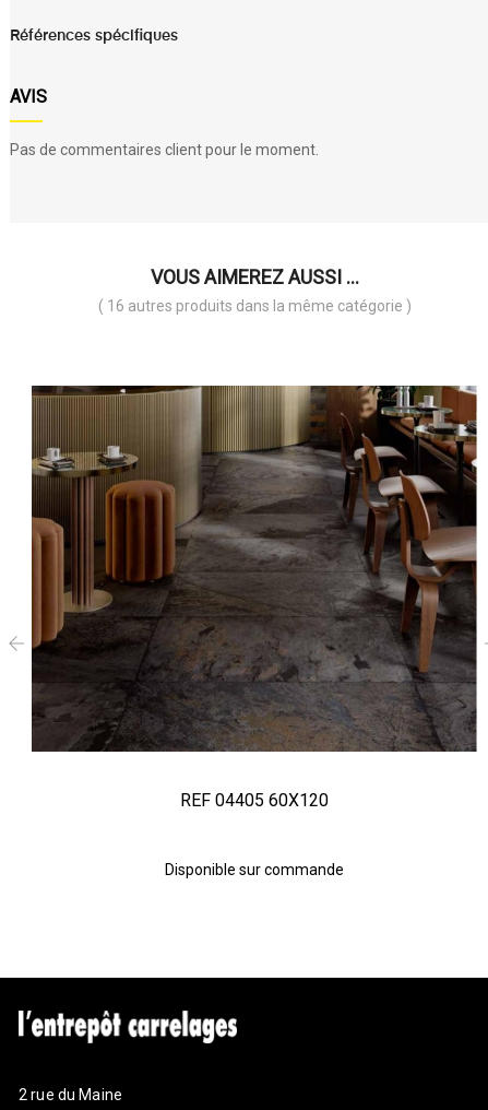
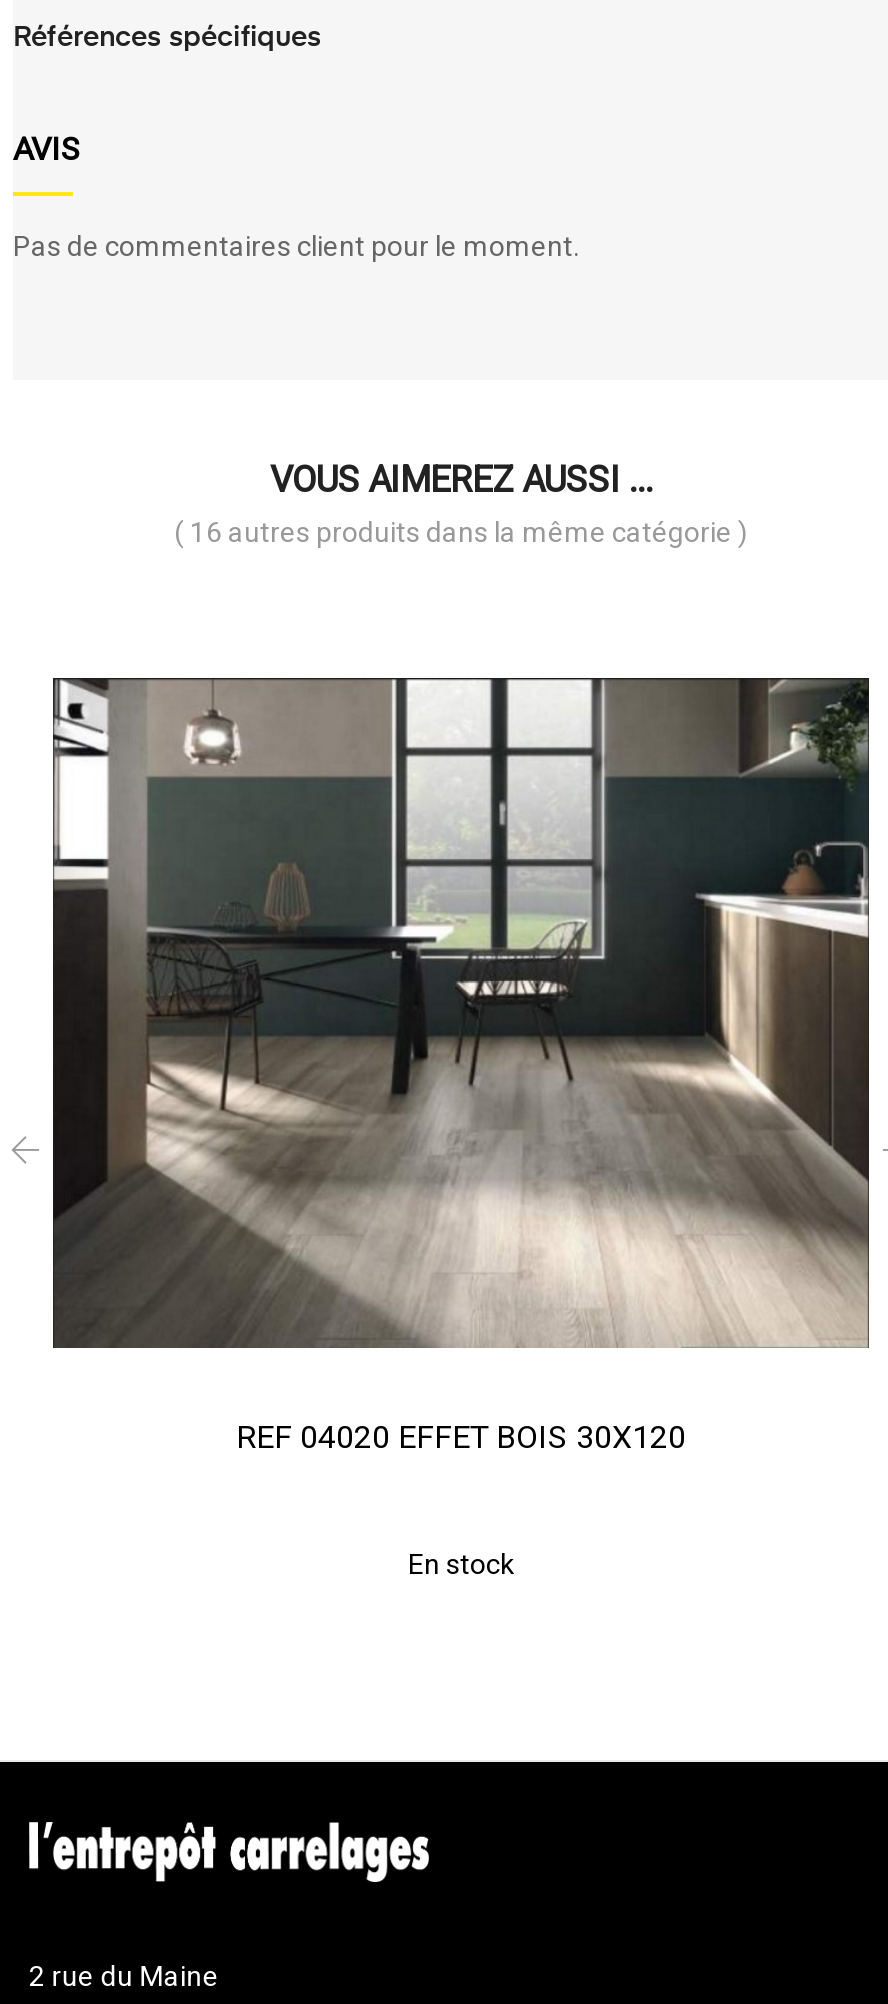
[32,385,478,811] [image] | REF 04405 60X120 -> [53,676,871,1456] [image] | REF 04020 EFFET BOIS 30X120
[165,861,344,878] Disponible sur commande -> [408,1548,514,1580] En stock

